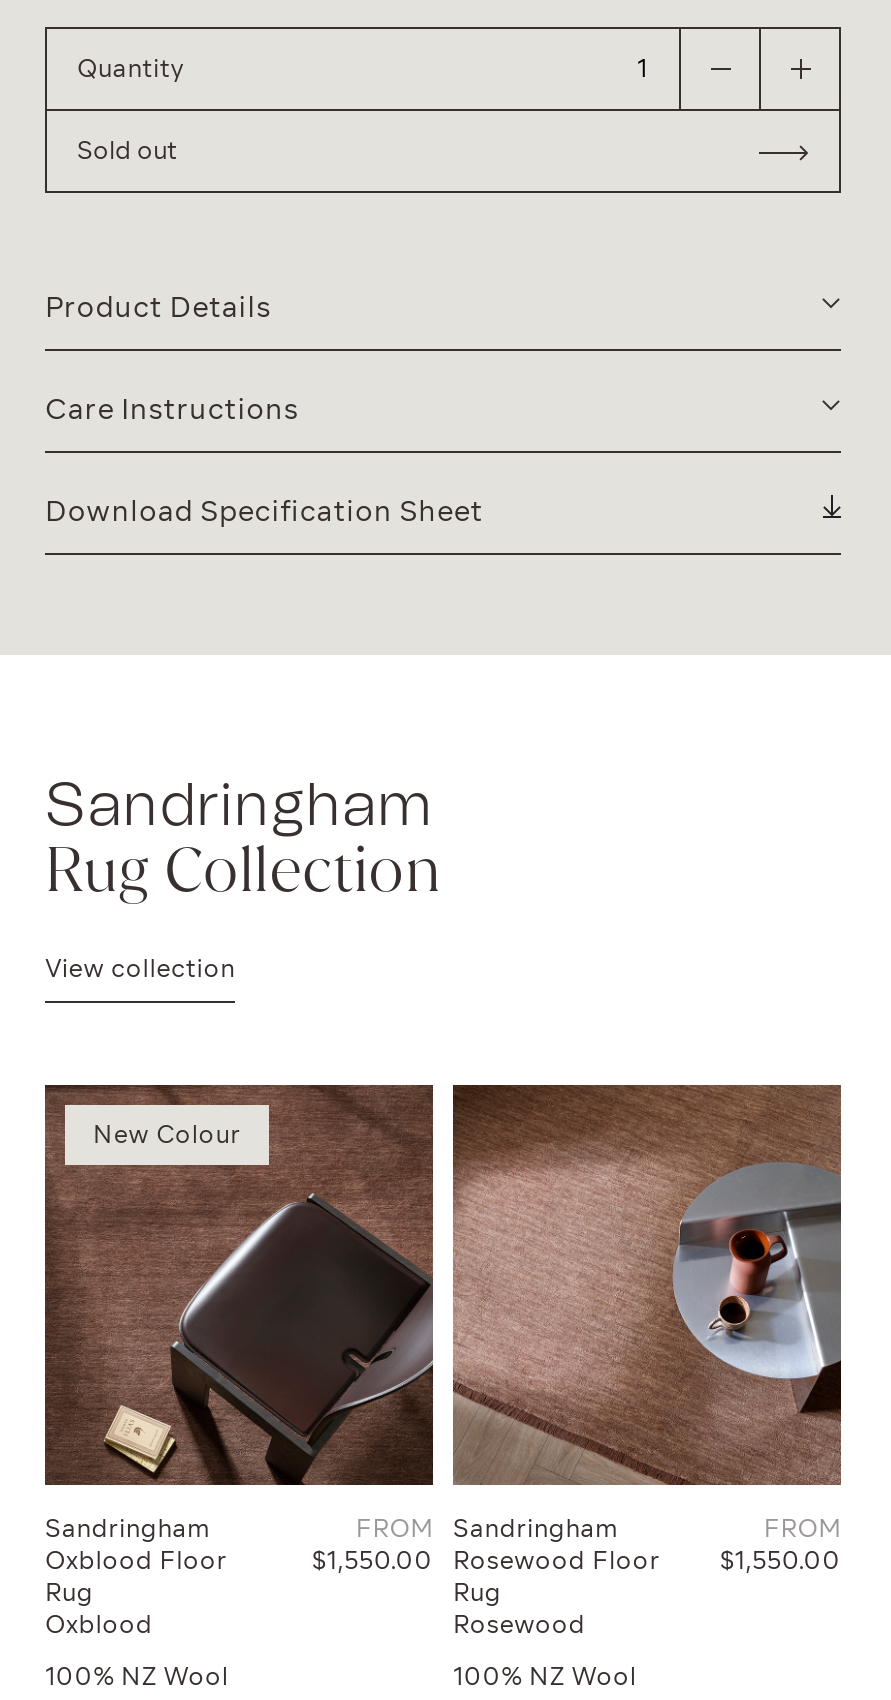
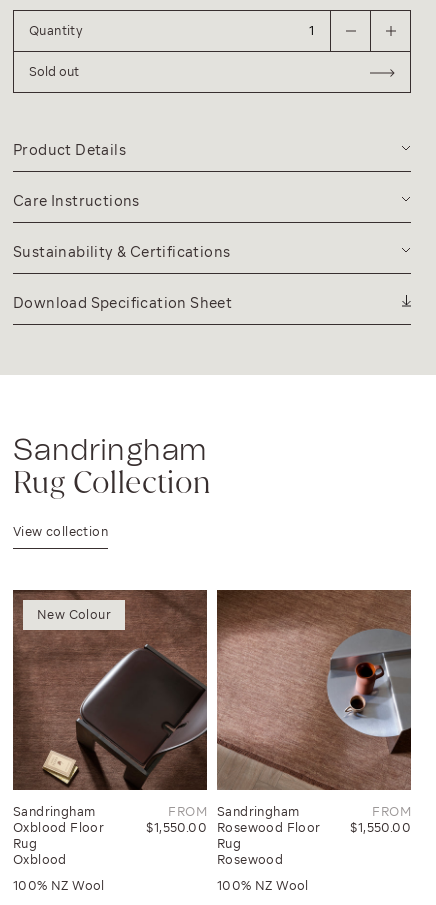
none -> [13,244,230,260] Sustainability & Certifications

